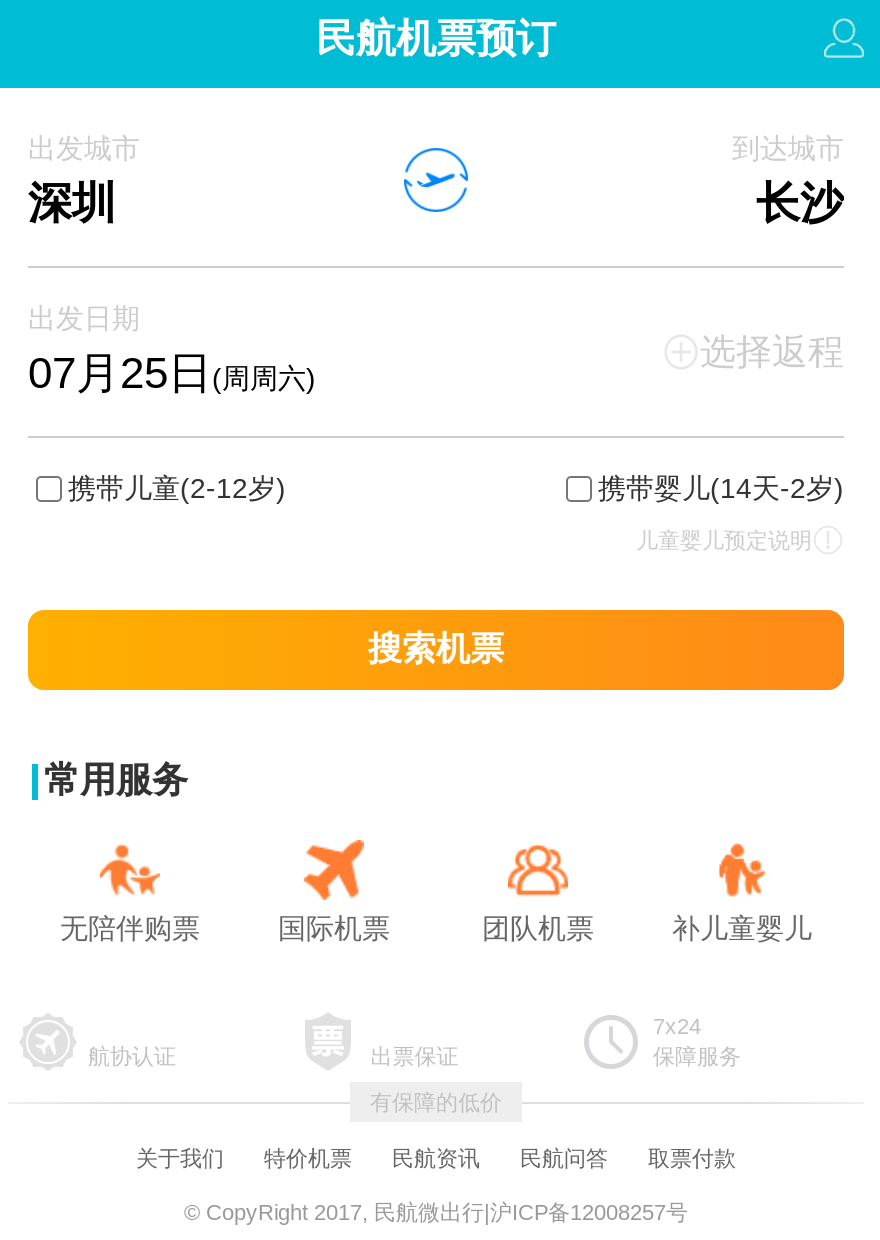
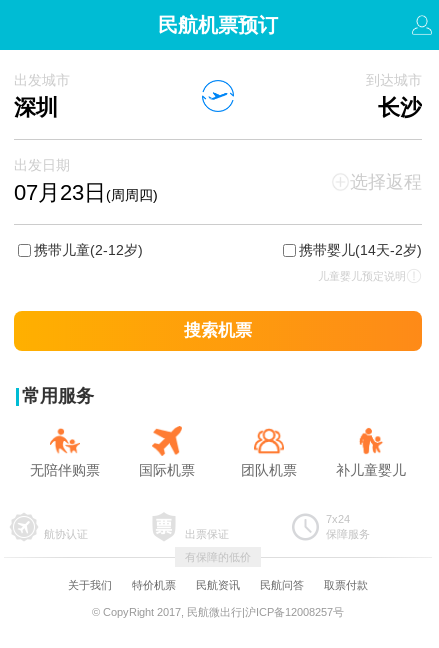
[28,348,316,398] 07月25日(周周六) -> [14,180,158,205] 07月23日(周周四)

